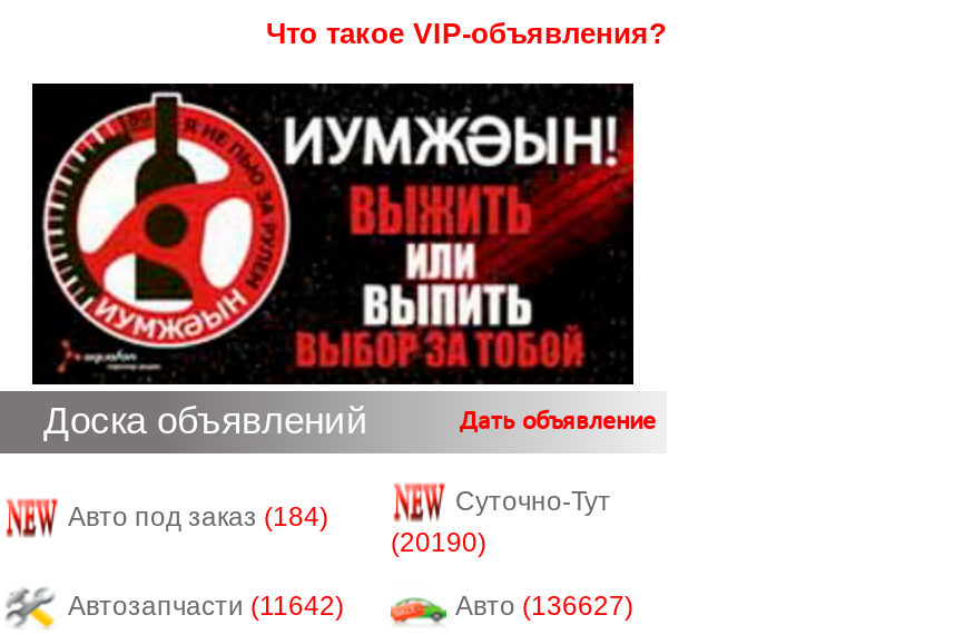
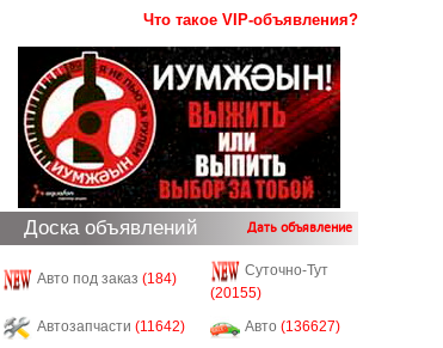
[391,527,486,558] (20190) -> [210,285,262,301] (20155)

